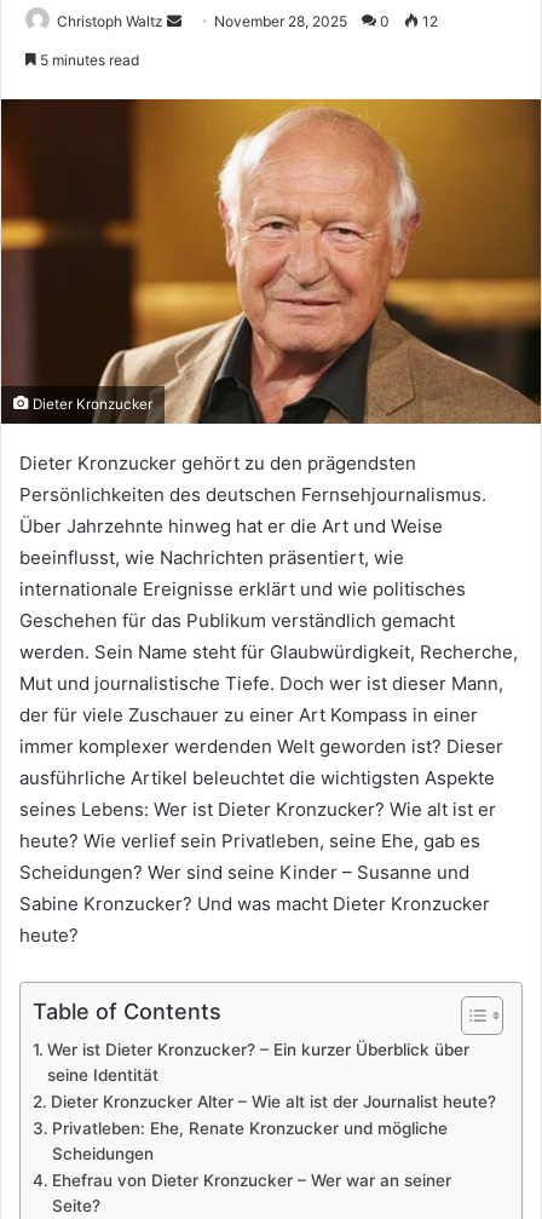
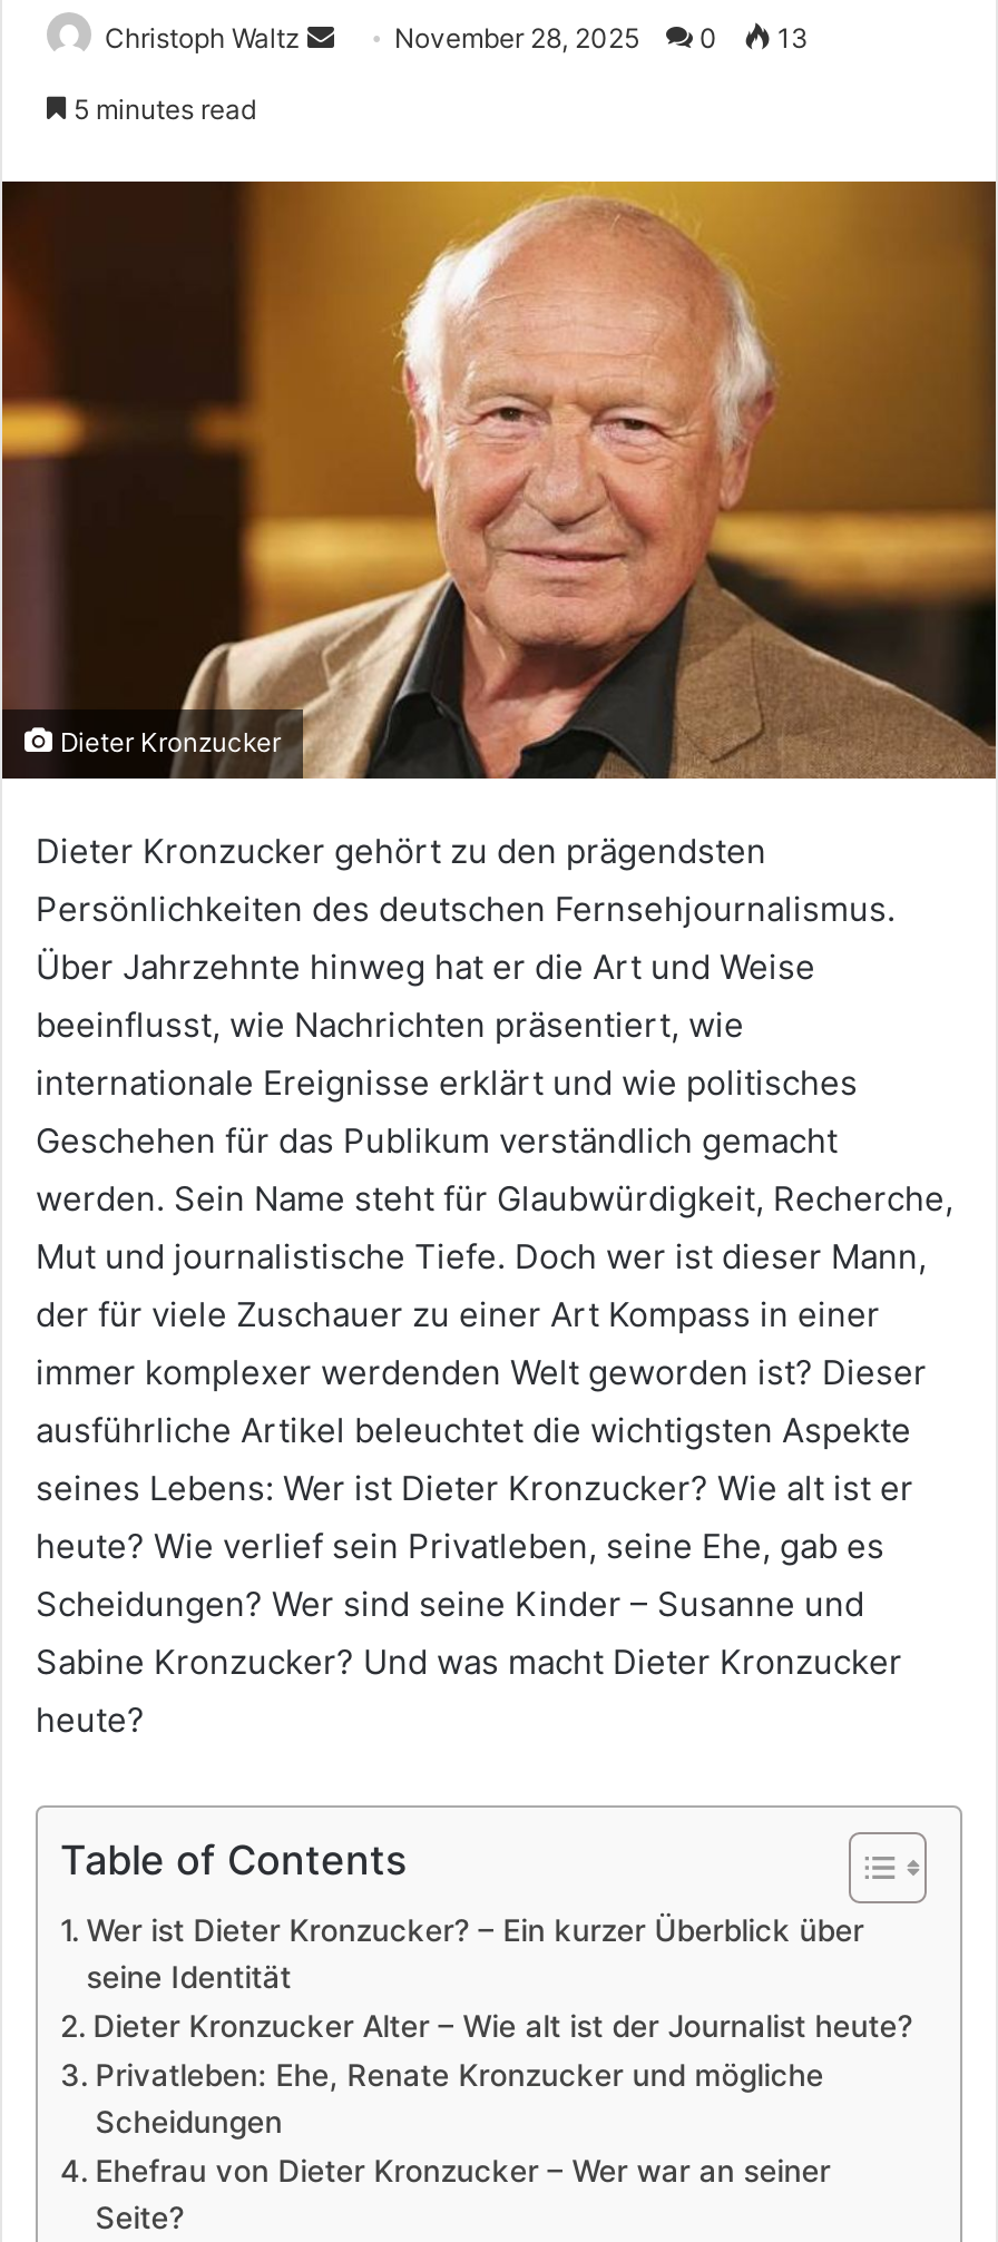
[419,12,438,30] 12 -> [771,21,809,55] 13

